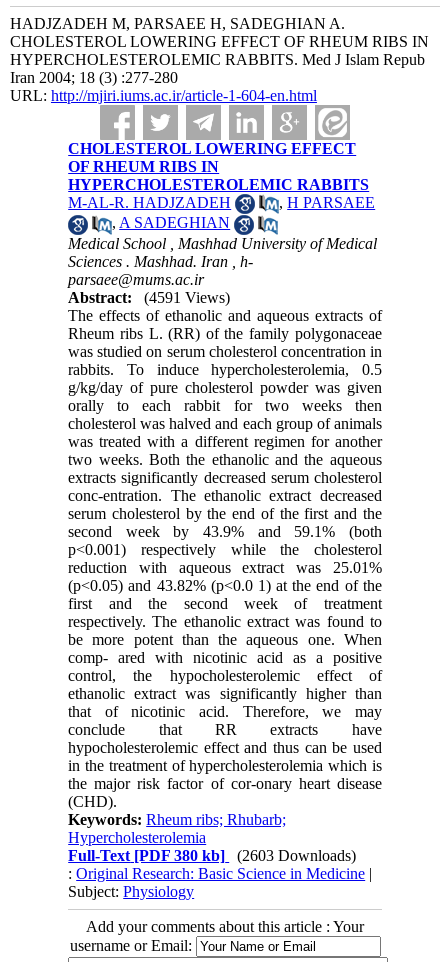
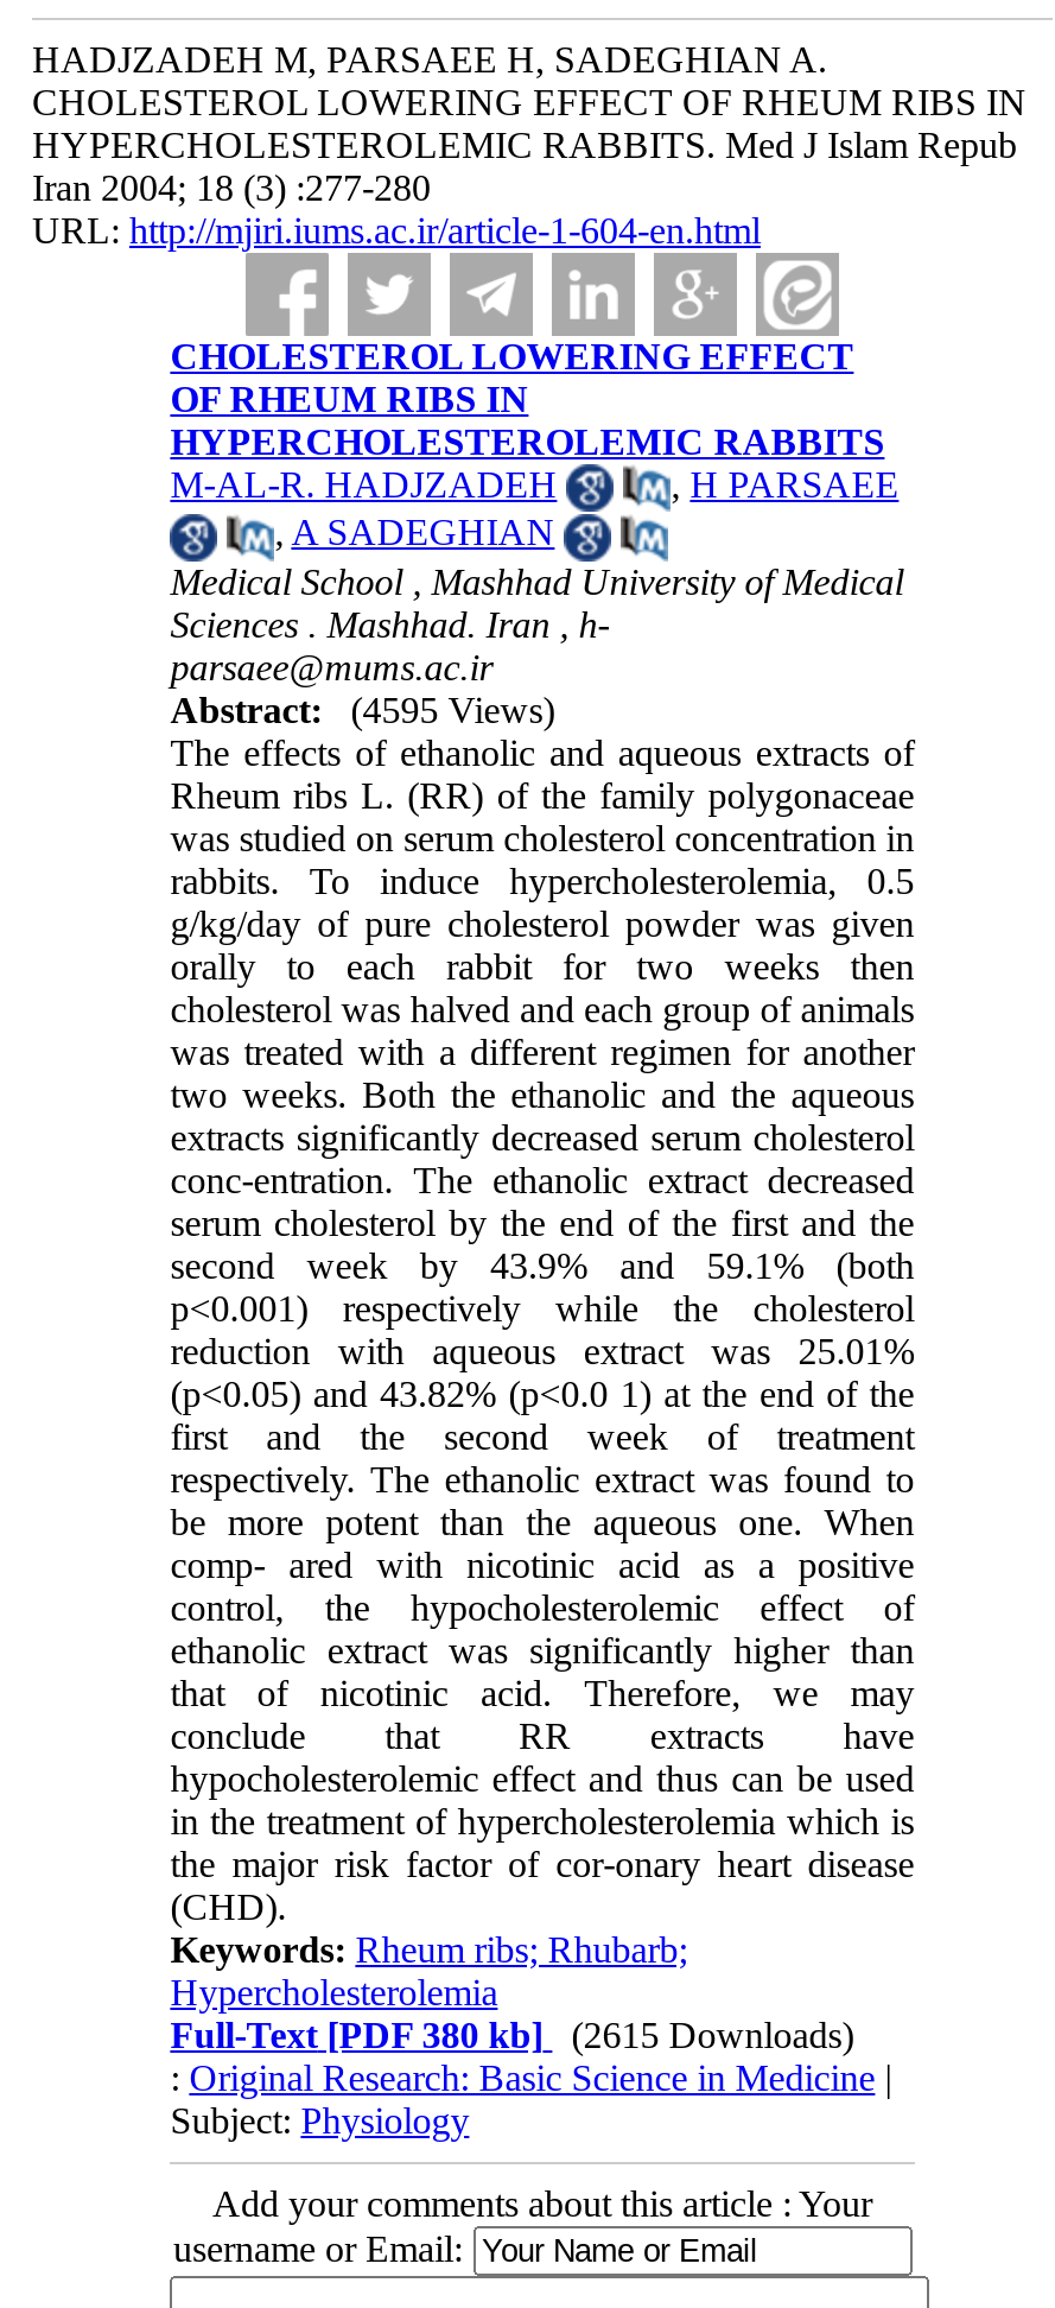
[68,289,230,306] Abstract: (4591 Views) -> [170,689,555,729] Abstract: (4595 Views)
[68,847,356,864] Full-Text [PDF 380 kb] (2603 Downloads) -> [170,2014,854,2054] Full-Text [PDF 380 kb] (2615 Downloads)

